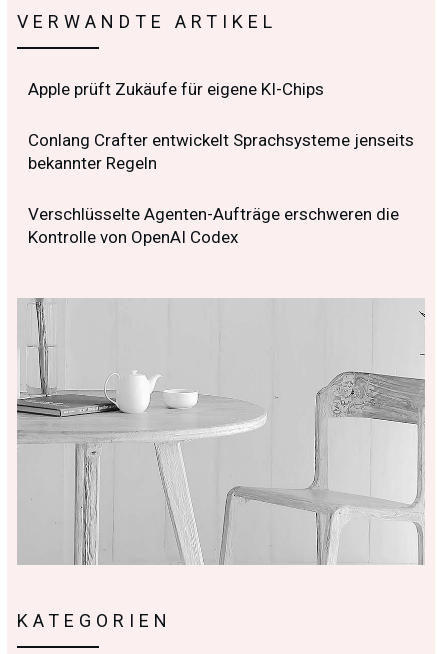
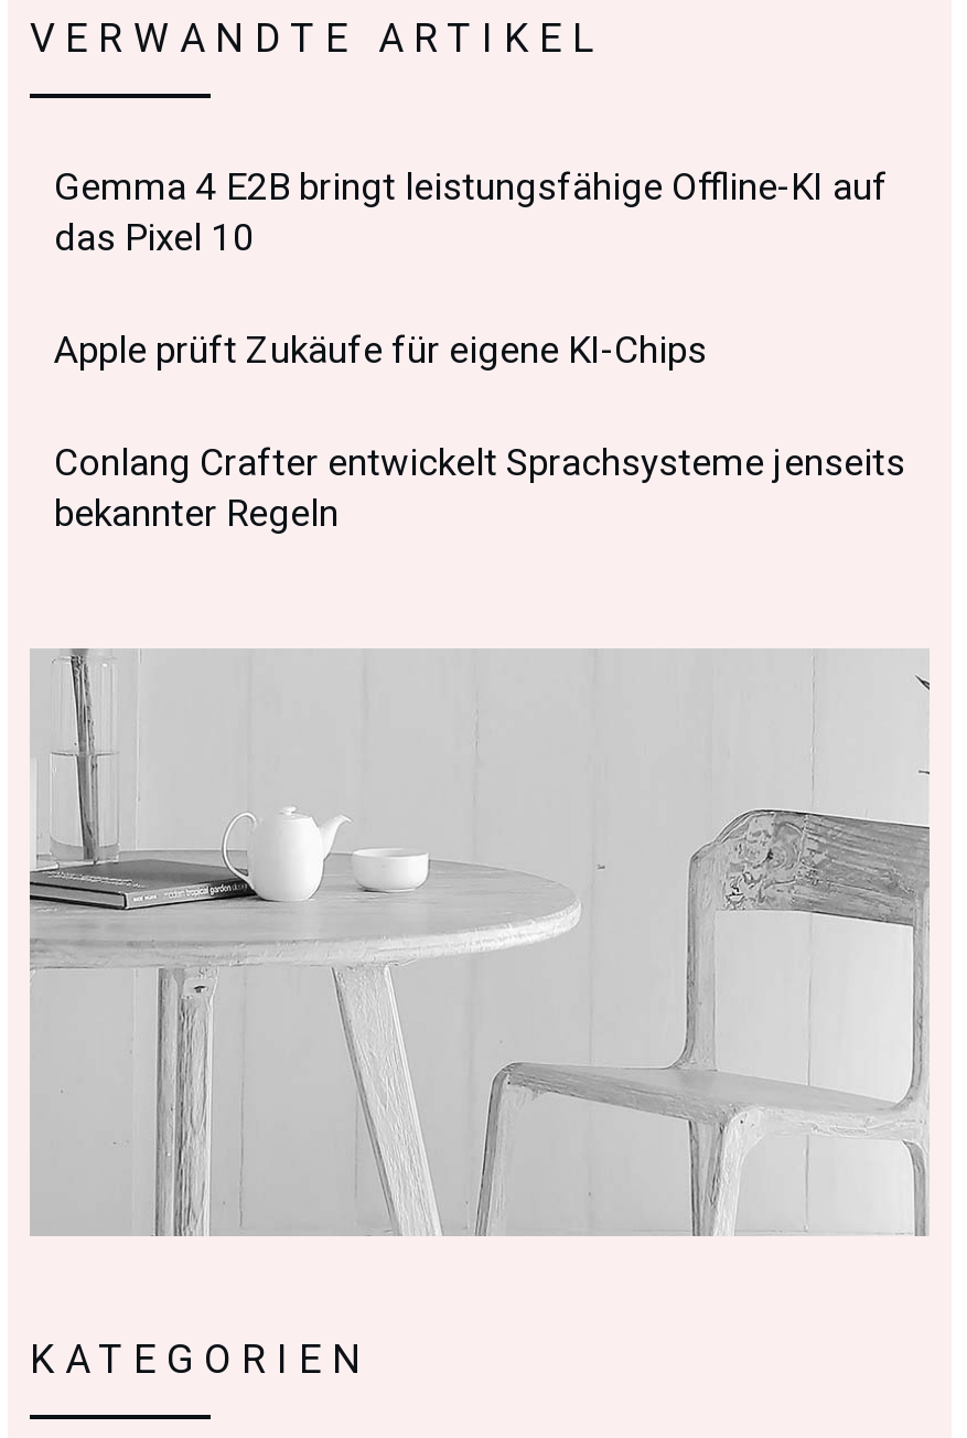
none -> [54,165,888,260] Gemma 4 E2B bringt leistungsfähige Offline-KI auf | das Pixel 10
moved [28,79,414,173] -> [54,328,905,536]: Apple prüft Zukäufe für eigene KI-Chips | Conlang Crafter entwickelt Sprachsysteme jenseits | bekannter Regeln
[28,204,399,247] Verschlüsselte Agenten-Aufträge erschweren die | Kontrolle von OpenAI Codex -> none

